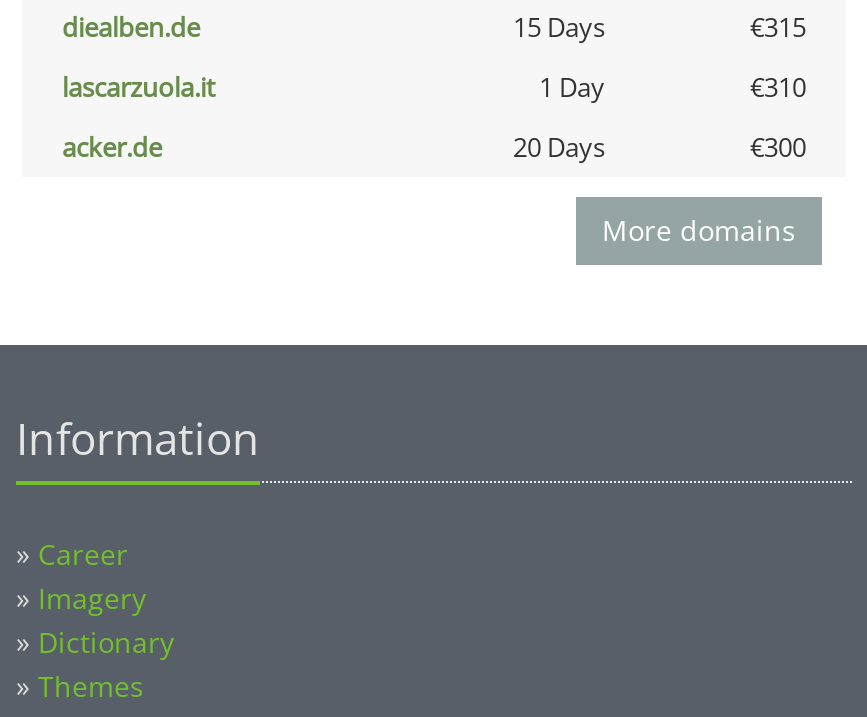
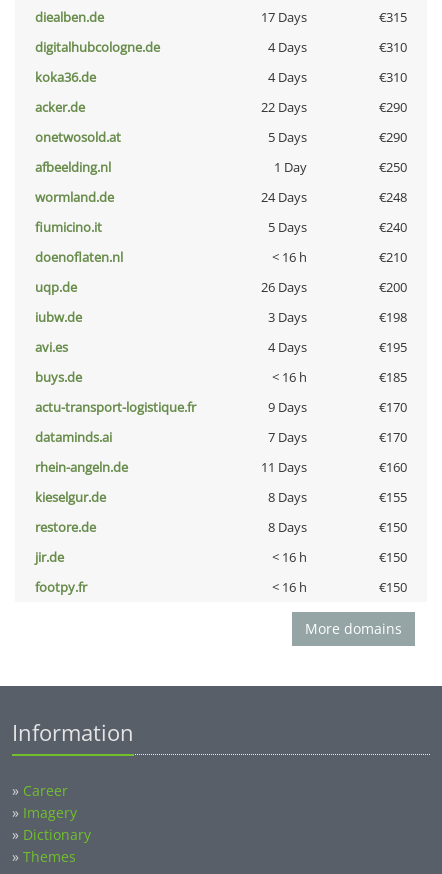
[513,9,605,45] 15 Days -> [260,8,306,26] 17 Days
[62,69,605,105] lascarzuola.it | 1 Day -> [35,38,407,86] digitalhubcologne.de | 4 Days | €310 | koka36.de | 4 Days
[513,129,806,165] 20 Days | €300 -> [35,98,407,596] 22 Days | €290 | onetwosold.at | 5 Days | €290 | afbeelding.nl | 1 Day | €250 | wormland.de | 24 Days | €248 | fiumicino.it | 5 Days | €240 | doenoflaten.nl | < 16 h | €210 | uqp.de | 26 Days | €200 | iubw.de | 3 Days | €198 | avi.es | 4 Days | €195 | buys.de | < 16 h | €185 | actu-transport-logistique.fr | 9 Days | €170 | dataminds.ai | 7 Days | €170 | rhein-angeln.de | 11 Days | €160 | kieselgur.de | 8 Days | €155 | restore.de | 8 Days | €150 | jir.de | < 16 h | €150 | footpy.fr | < 16 h | €150

